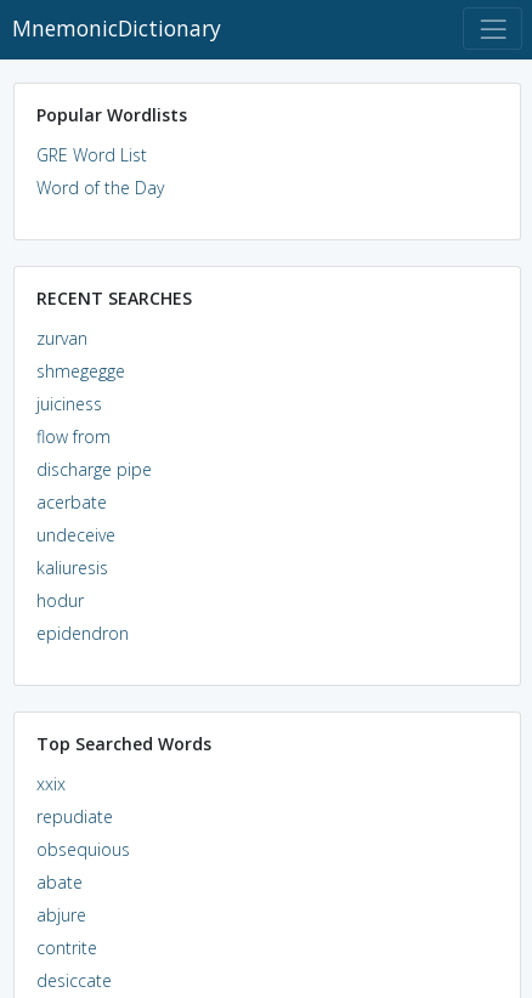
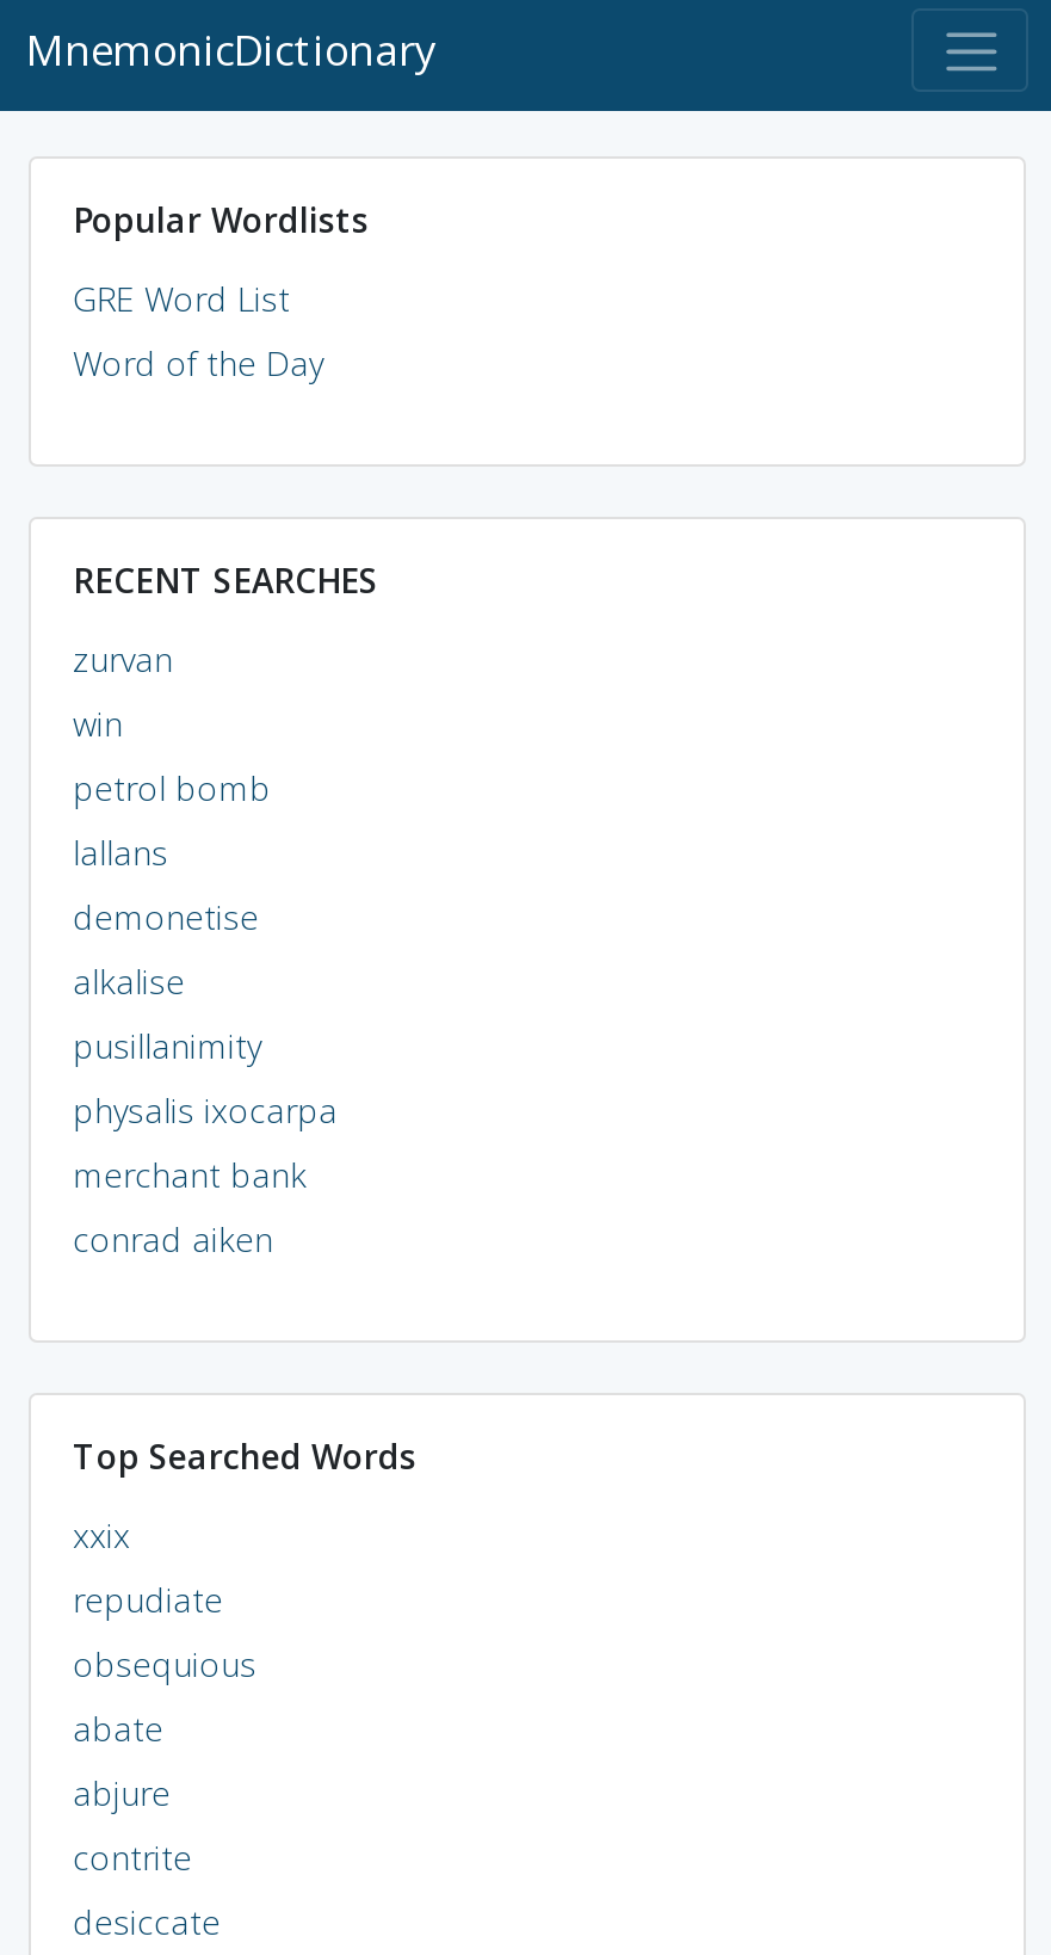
[36,359,151,644] shmegegge | juiciness | flow from | discharge pipe | acerbate | undeceive | kaliuresis | hodur | epidendron -> [73,699,338,1260] win | petrol bomb | lallans | demonetise | alkalise | pusillanimity | physalis ixocarpa | merchant bank | conrad aiken

